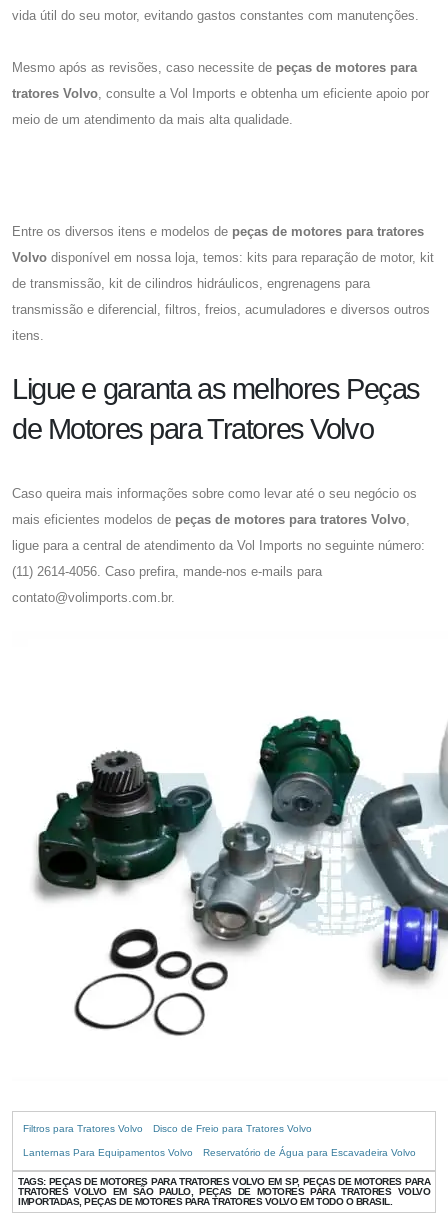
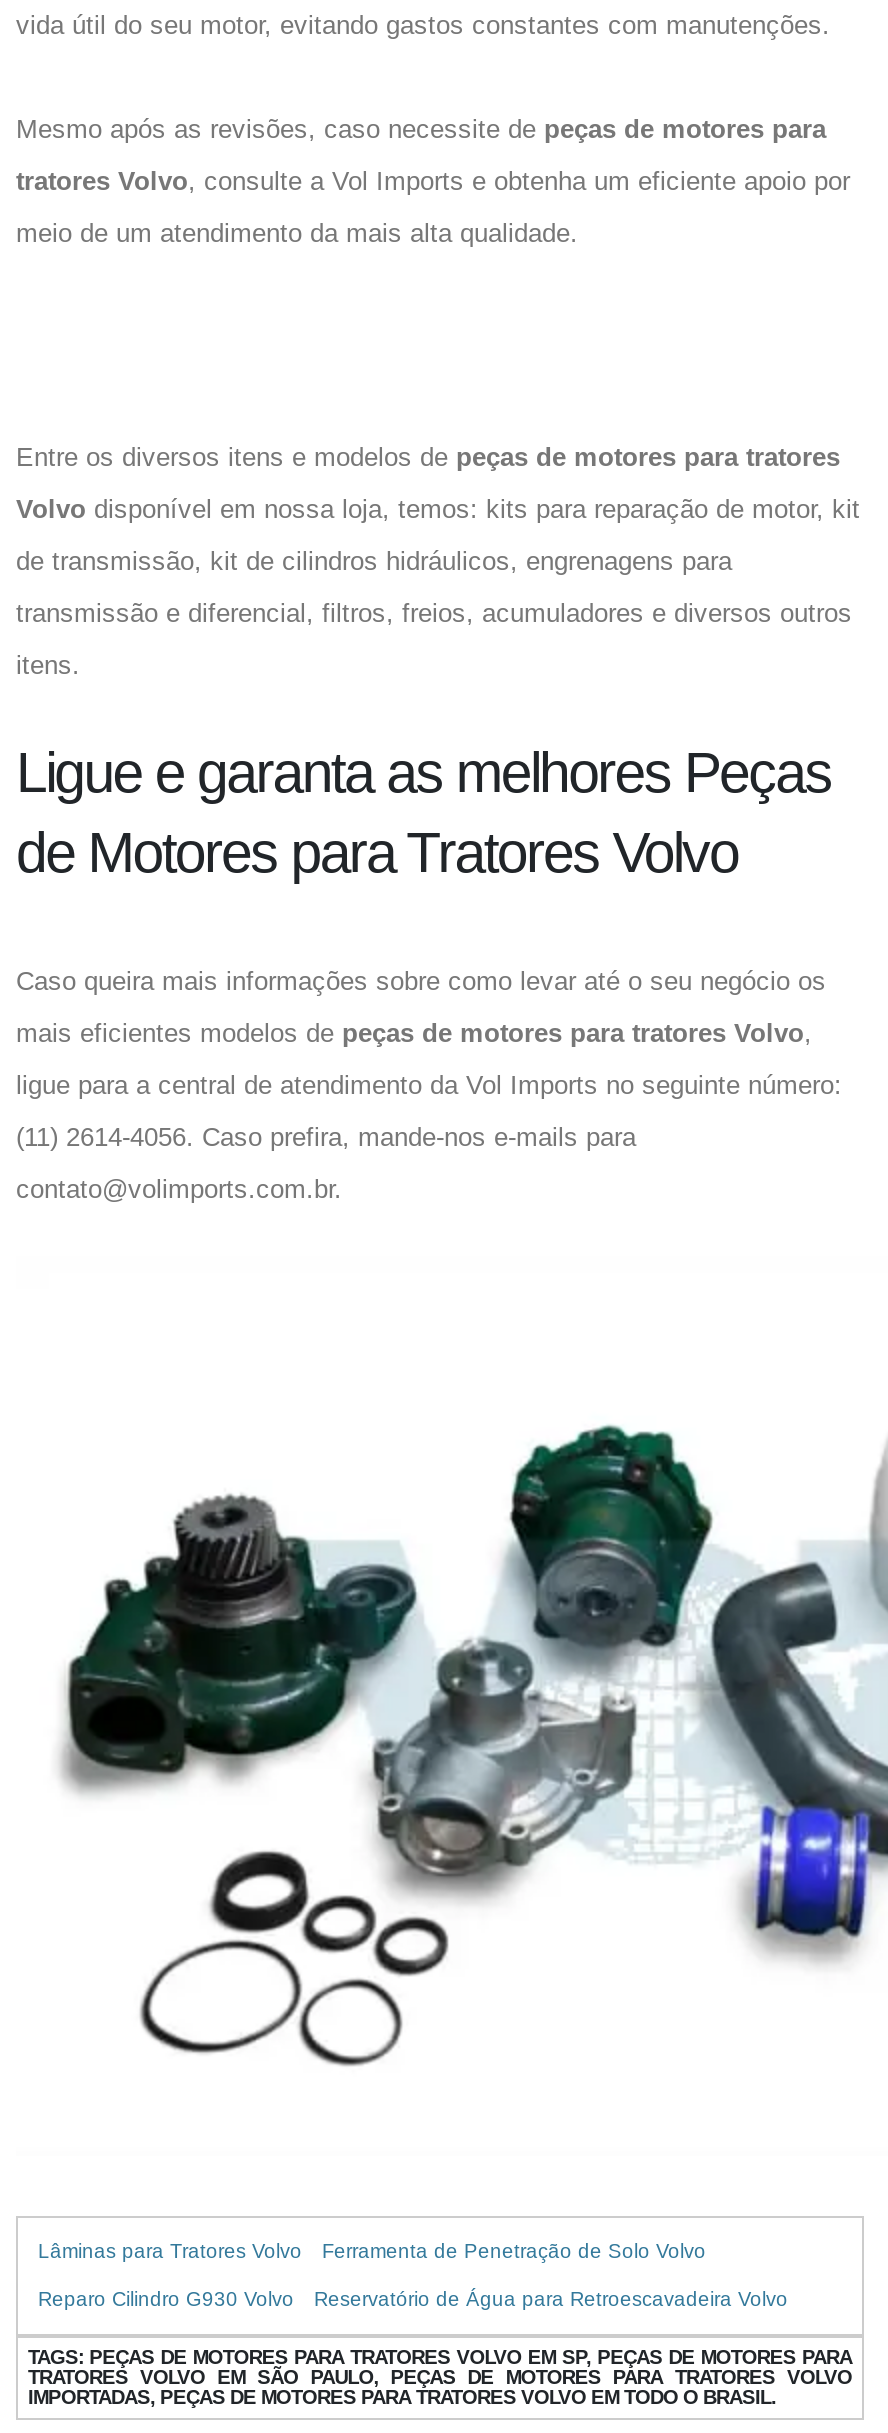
[23,1123,143,1134] Filtros para Tratores Volvo -> [38,2239,302,2261] Lâminas para Tratores Volvo
[153,1123,312,1134] Disco de Freio para Tratores Volvo -> [322,2239,706,2261] Ferramenta de Penetração de Solo Volvo
[23,1147,193,1158] Lanternas Para Equipamentos Volvo -> [38,2287,294,2309] Reparo Cilindro G930 Volvo
[203,1147,416,1158] Reservatório de Água para Escavadeira Volvo -> [314,2287,788,2309] Reservatório de Água para Retroescavadeira Volvo

